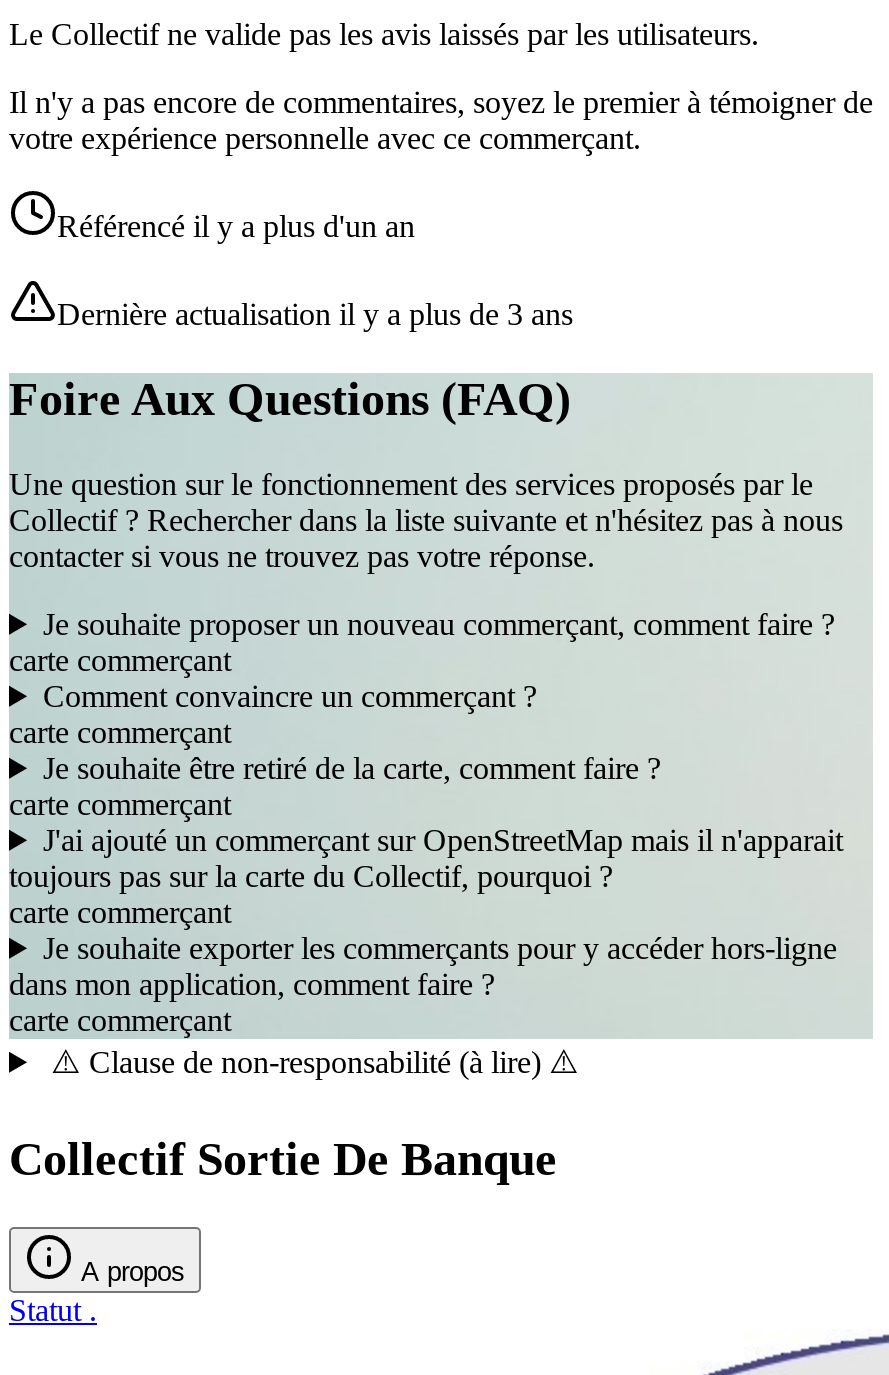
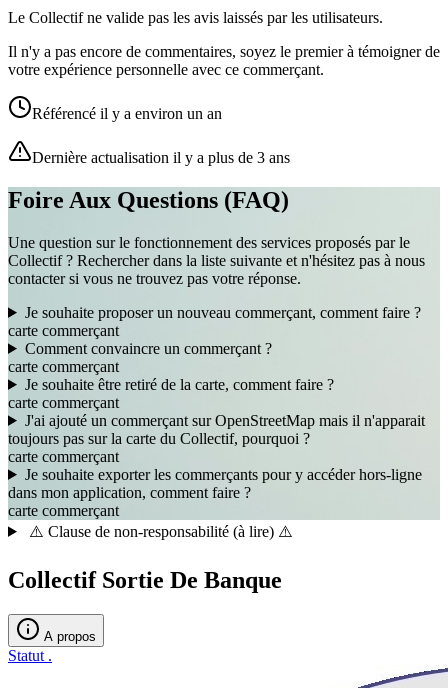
[57,209,415,243] Référencé il y a plus d'un an -> [32,105,222,122] Référencé il y a environ un an

